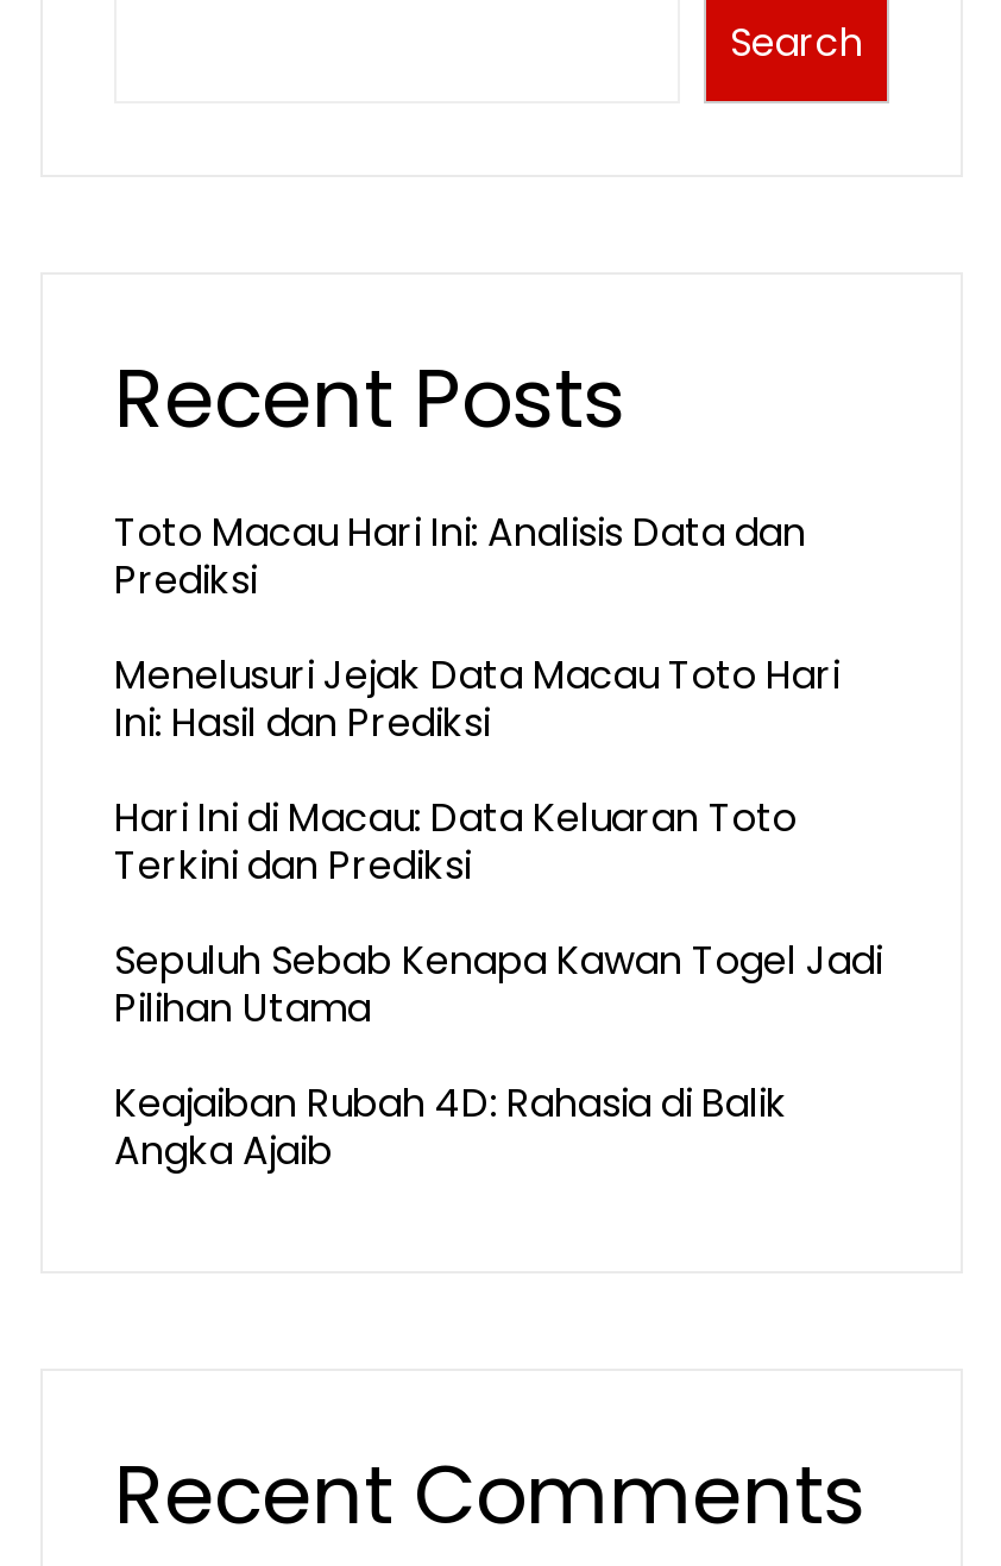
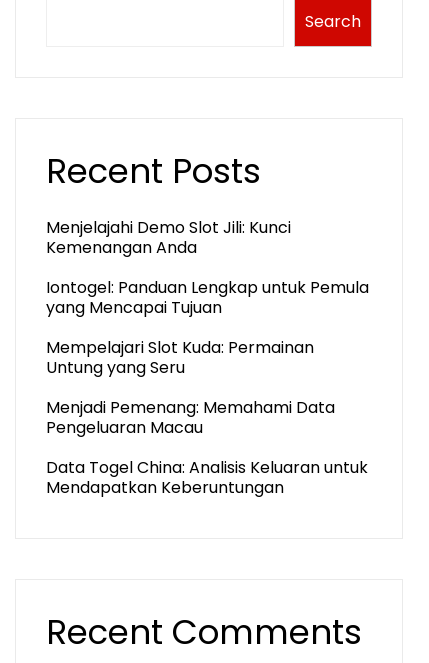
[114,505,806,608] Toto Macau Hari Ini: Analisis Data dan | Prediksi -> [46,216,291,259] Menjelajahi Demo Slot Jili: Kunci | Kemenangan Anda
[114,648,839,750] Menelusuri Jejak Data Macau Toto Hari | Ini: Hasil dan Prediksi -> [46,276,369,319] Iontogel: Panduan Lengkap untuk Pemula | yang Mencapai Tujuan
[114,791,797,893] Hari Ini di Macau: Data Keluaran Toto | Terkini dan Prediksi -> [46,336,314,379] Mempelajari Slot Kuda: Permainan | Untung yang Seru
[114,933,882,1036] Sepuluh Sebab Kenapa Kawan Togel Jadi | Pilihan Utama -> [46,396,335,439] Menjadi Pemenang: Memahami Data | Pengeluaran Macau
[114,1076,787,1178] Keajaiban Rubah 4D: Rahasia di Balik | Angka Ajaib -> [46,456,368,499] Data Togel China: Analisis Keluaran untuk | Mendapatkan Keberuntungan

